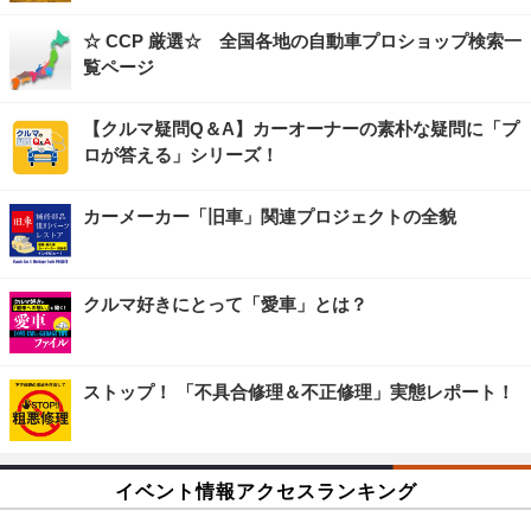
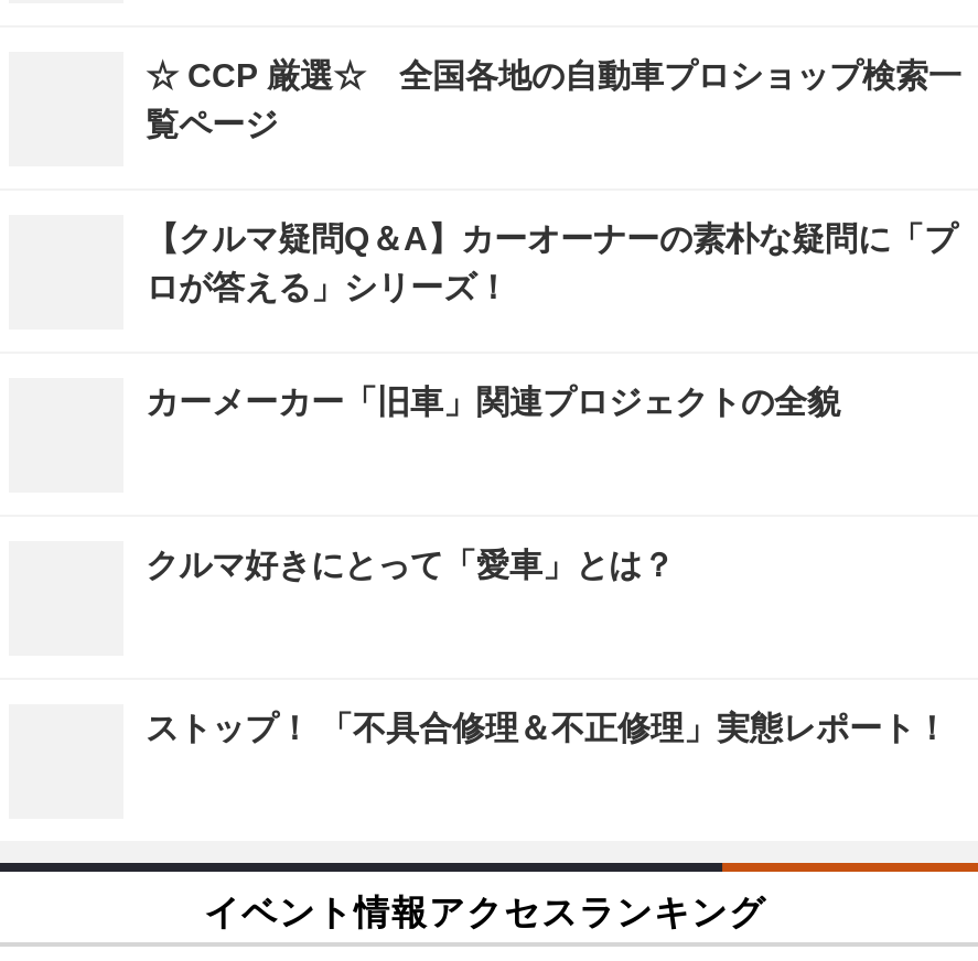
[11,30,70,91] [image] -> none
[12,120,70,175] [image] -> none
[8,203,72,264] [image] -> none
[8,291,72,355] [image] -> none
[8,378,72,442] [image] -> none

